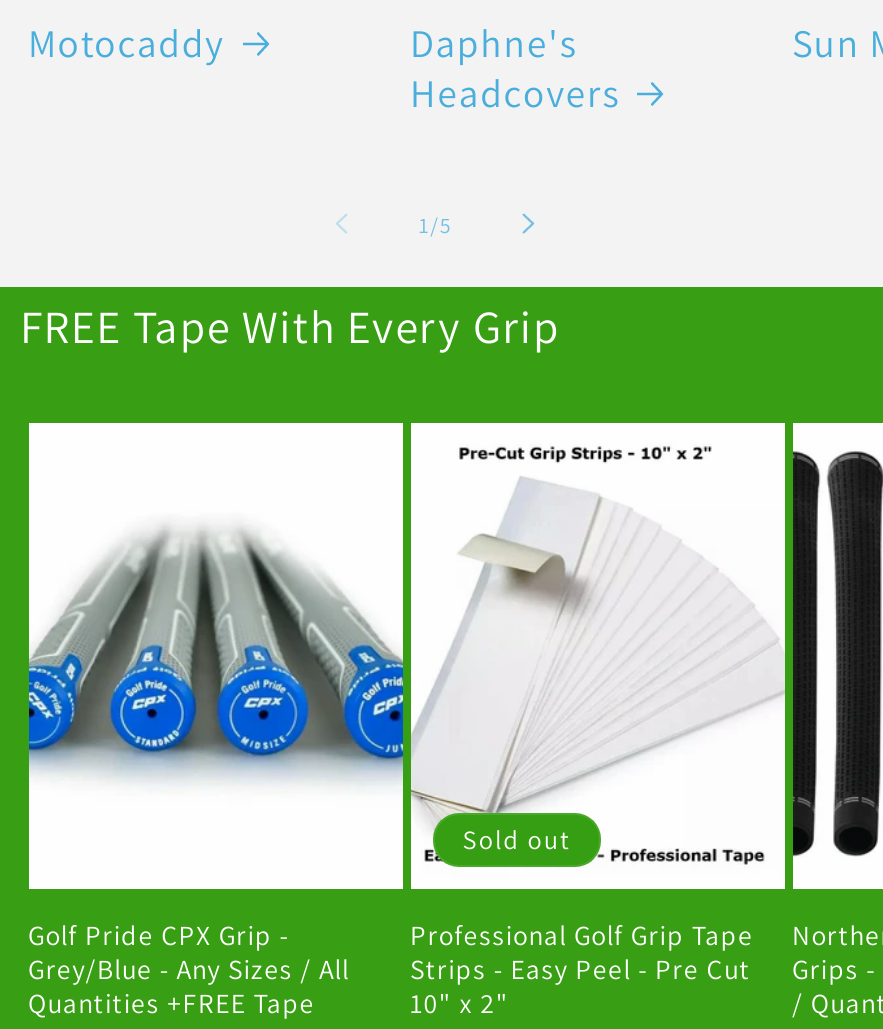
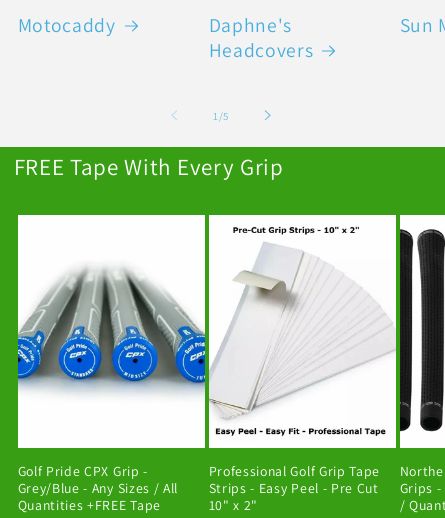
[463,823,570,857] Sold out -> none

